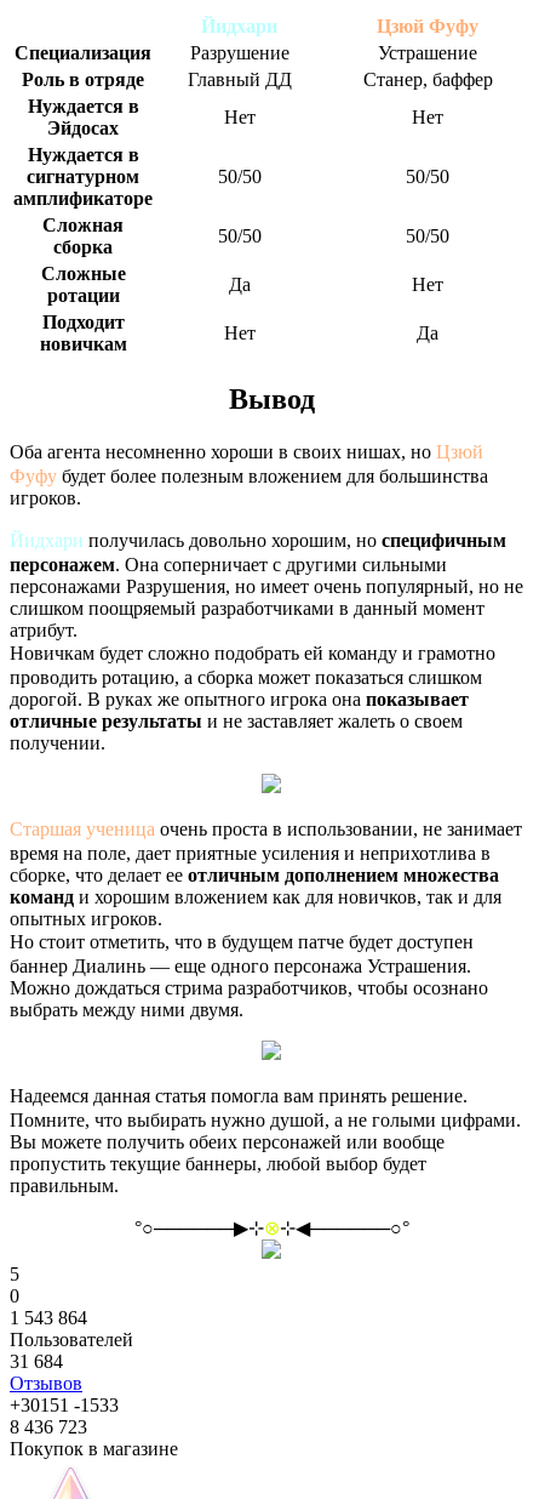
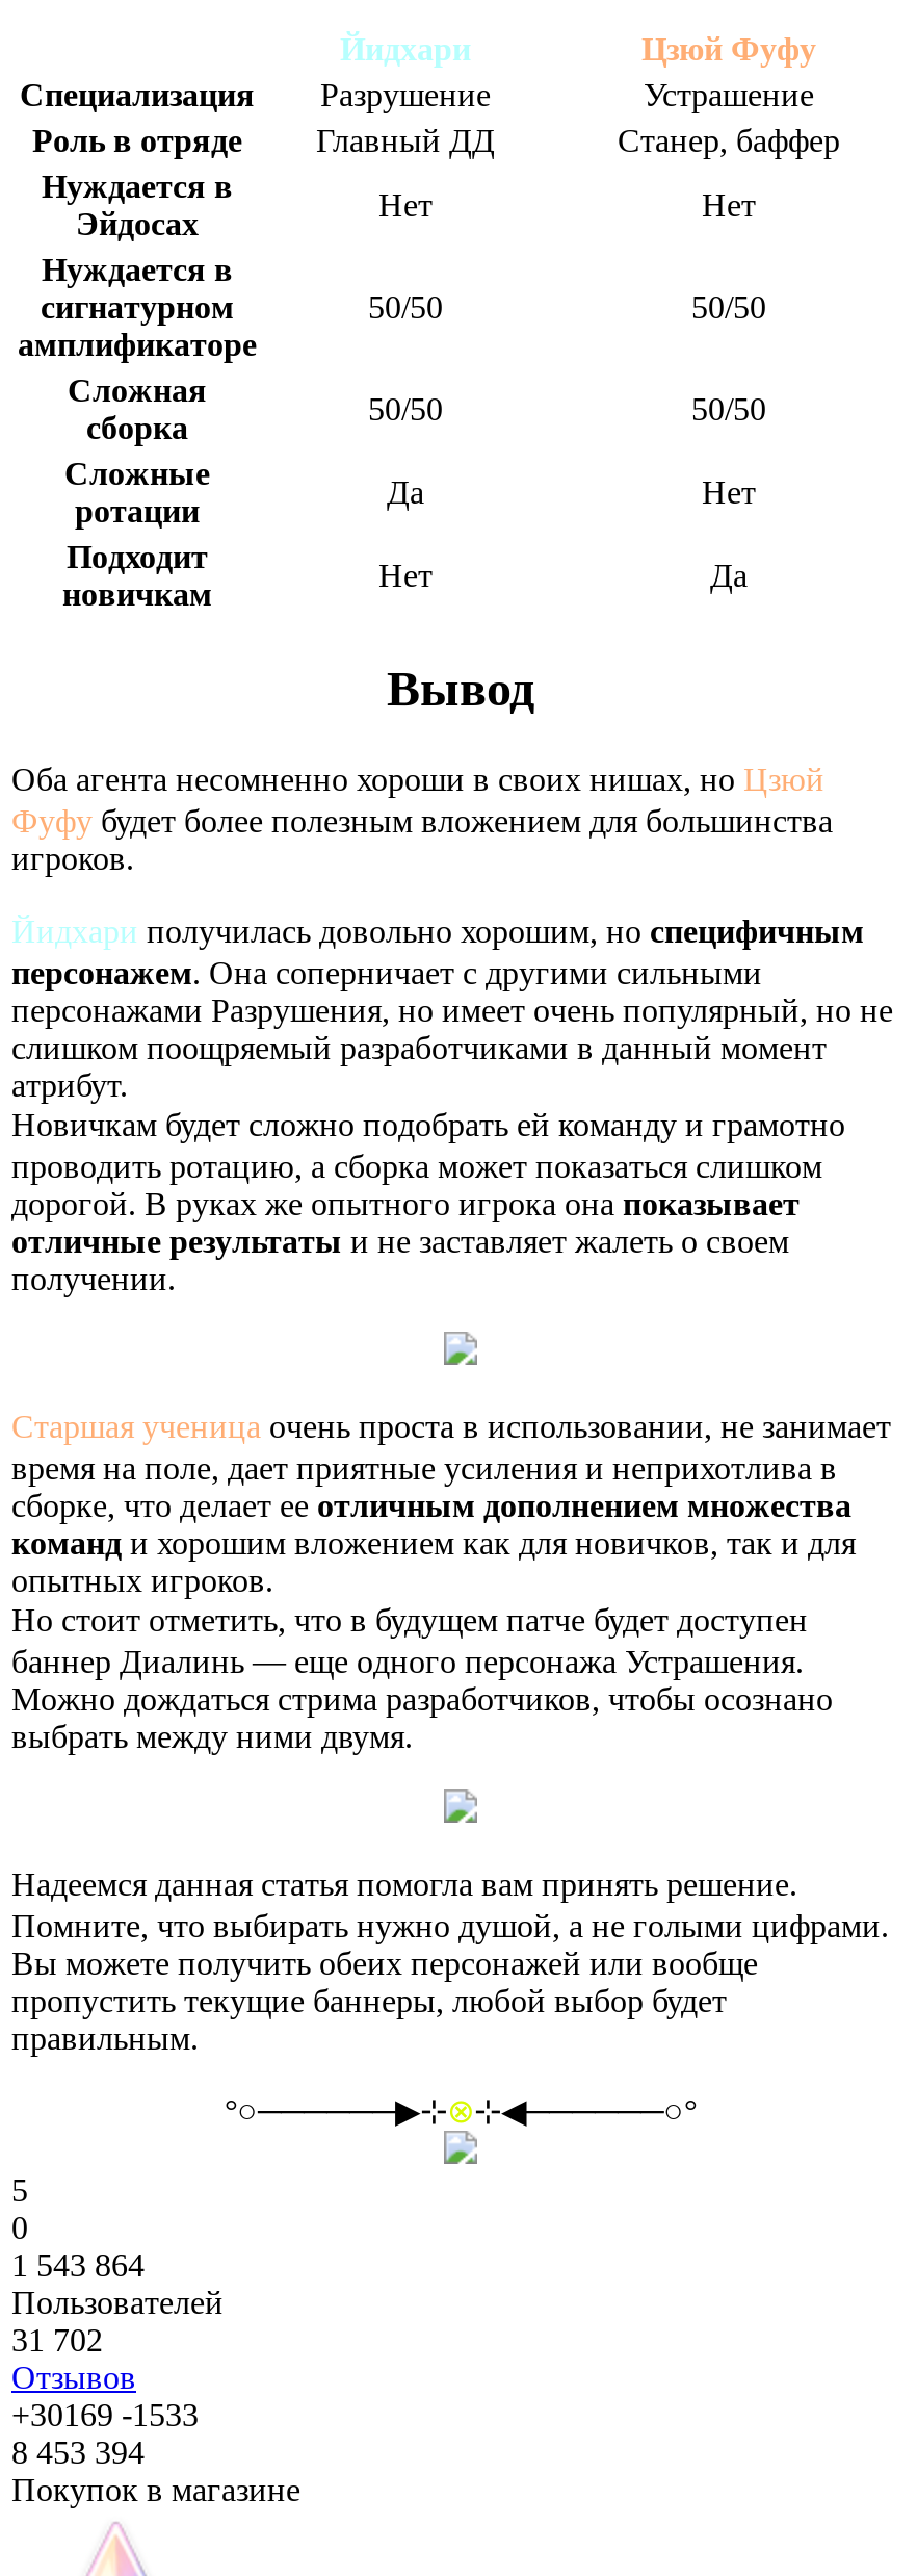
[10,1351,63,1371] 31 684 -> [11,2322,103,2357] 31 702
[10,1394,119,1415] +30151 -1533 -> [11,2397,199,2432] +30169 -1533
[10,1416,87,1437] 8 436 723 -> [11,2434,145,2469] 8 453 394

